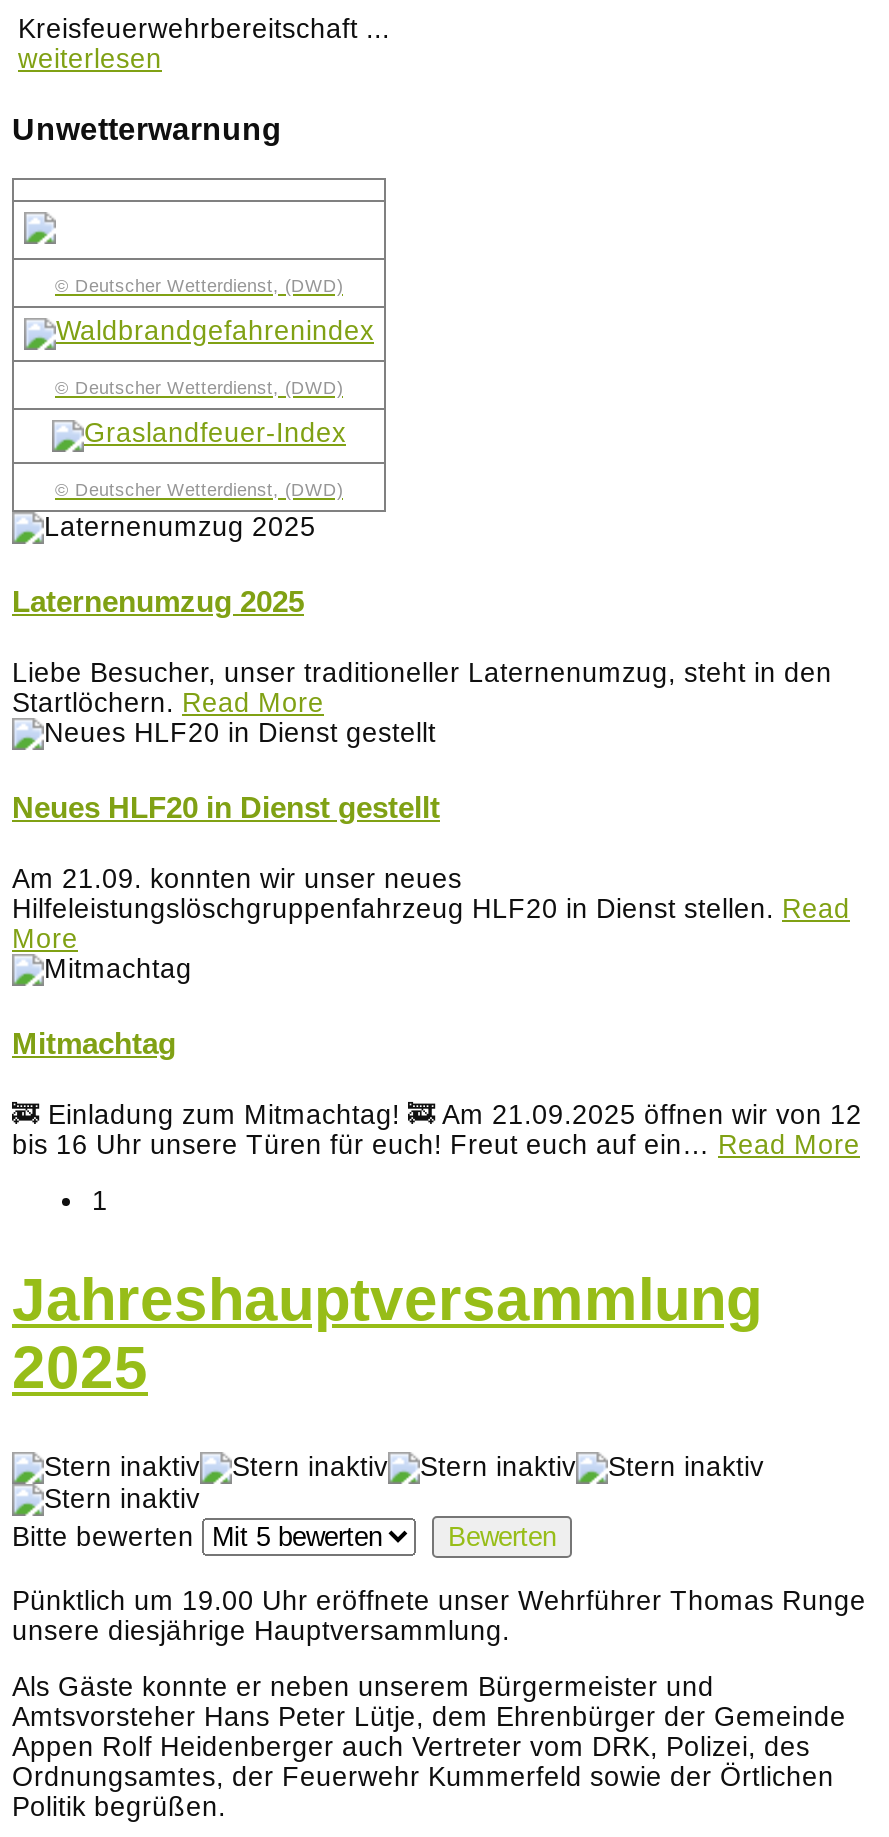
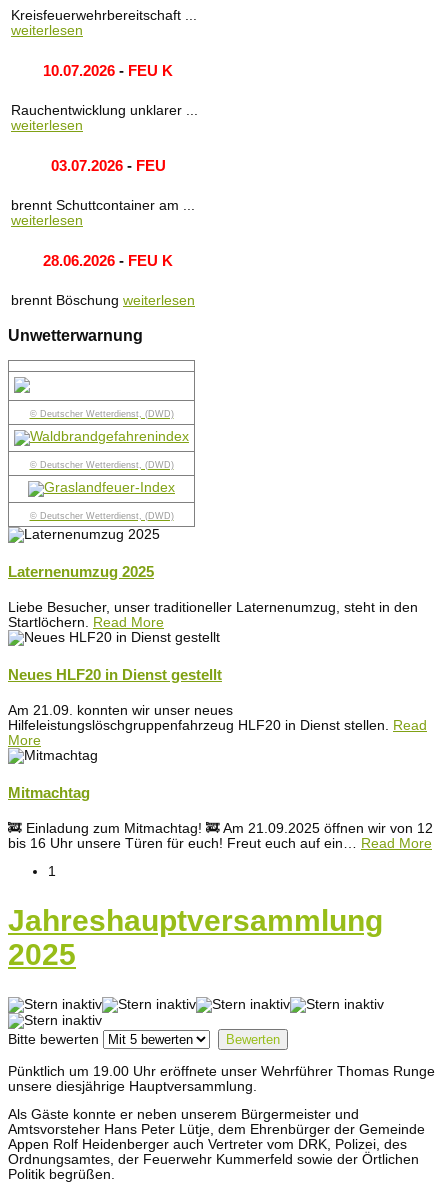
none -> [11,62,198,308] 10.07.2026 - FEU K | Rauchentwicklung unklarer ... | weiterlesen | 03.07.2026 - FEU | brennt Schuttcontainer am ... | weiterlesen | 28.06.2026 - FEU K | brennt Böschung weiterlesen

